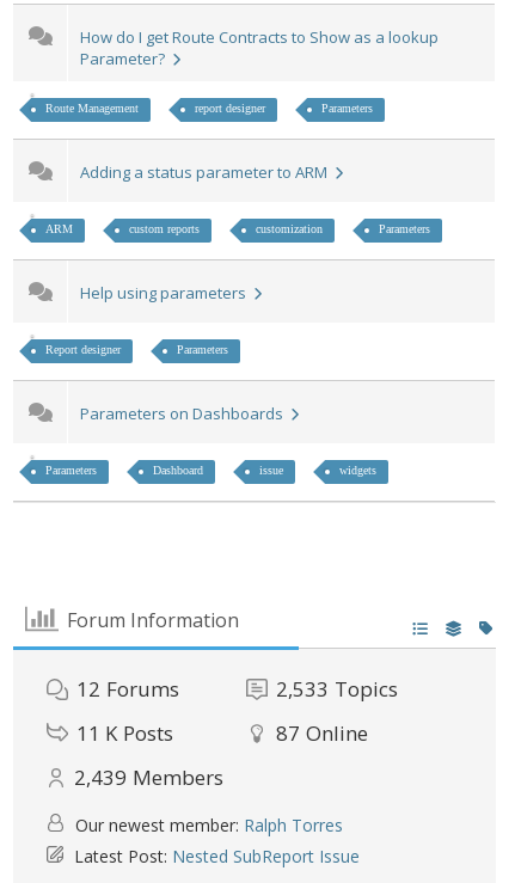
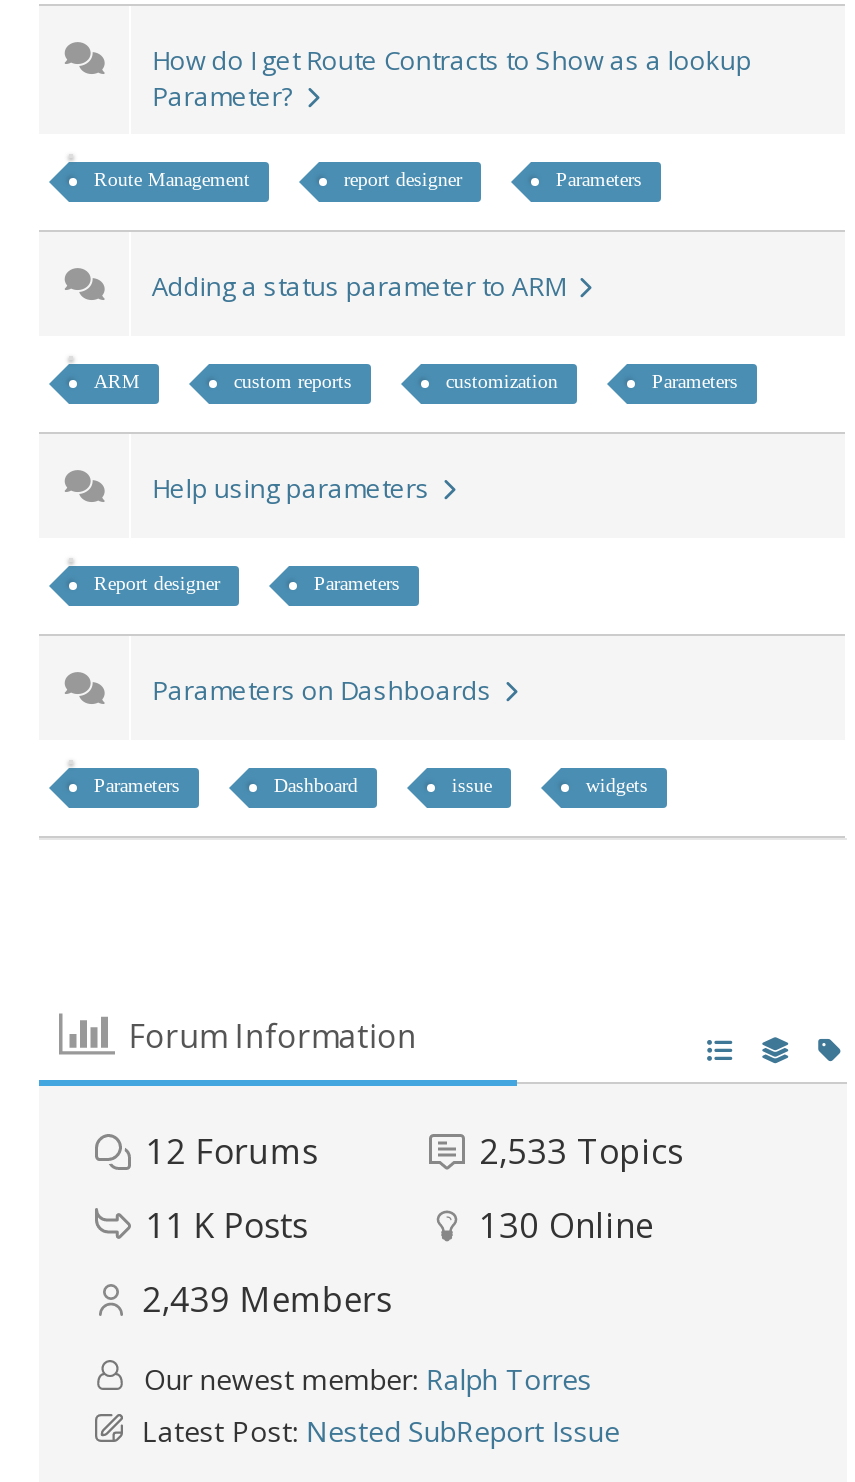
[276,719,368,747] 87 Online -> [479,1202,653,1248] 130 Online

